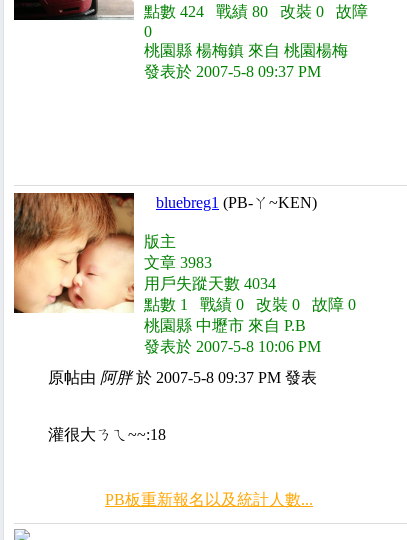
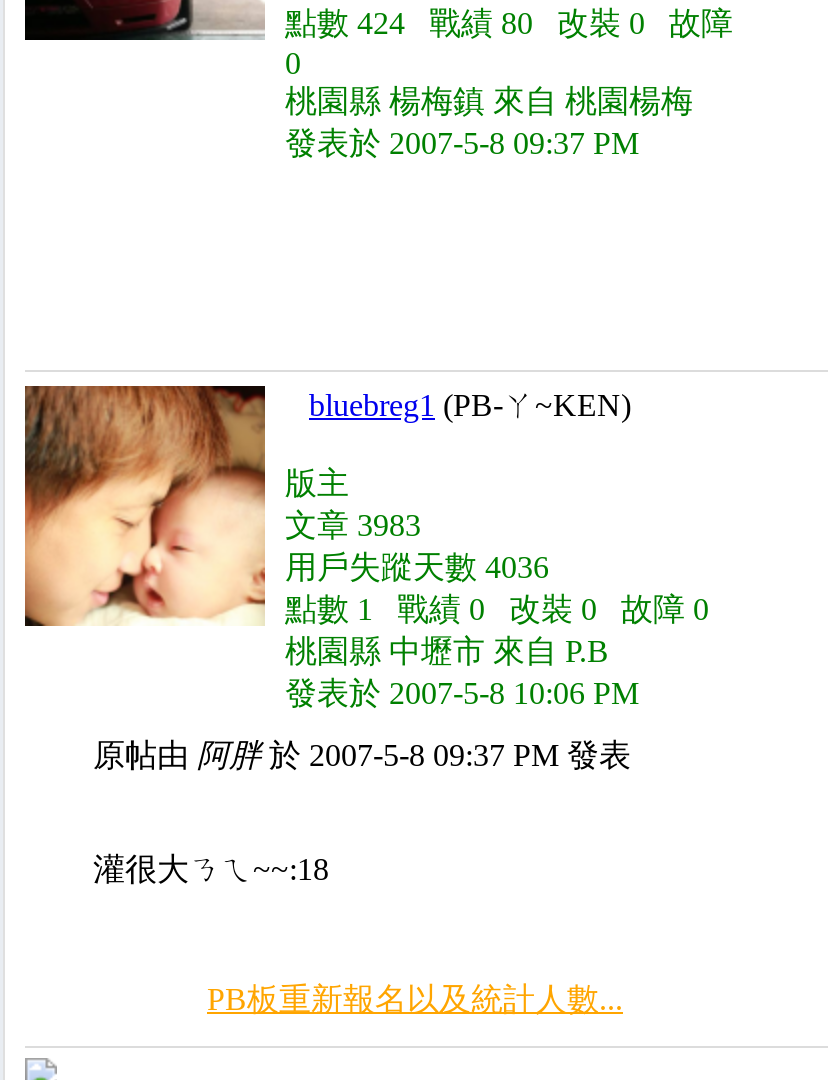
[144,275,276,292] 用戶失蹤天數 4034 -> [285,550,549,584] 用戶失蹤天數 4036

